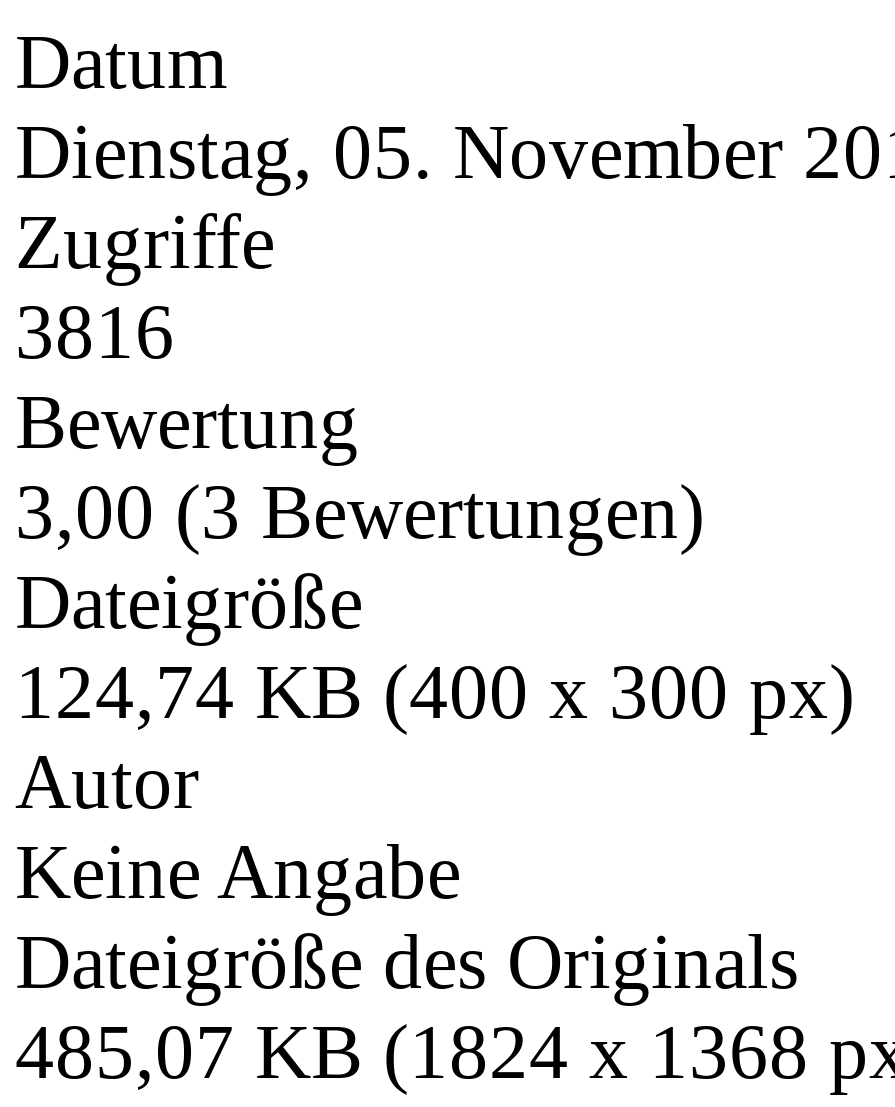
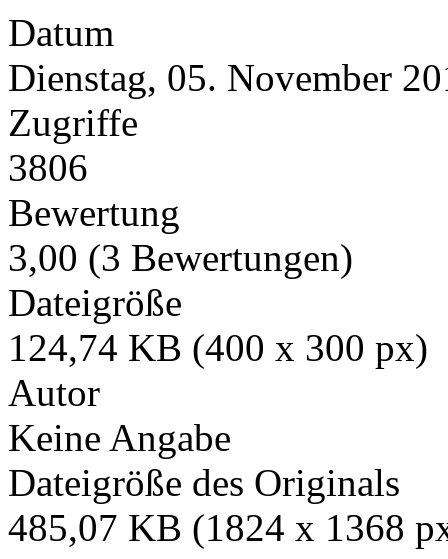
[15,289,175,375] 3816 -> [8,146,88,189] 3806

